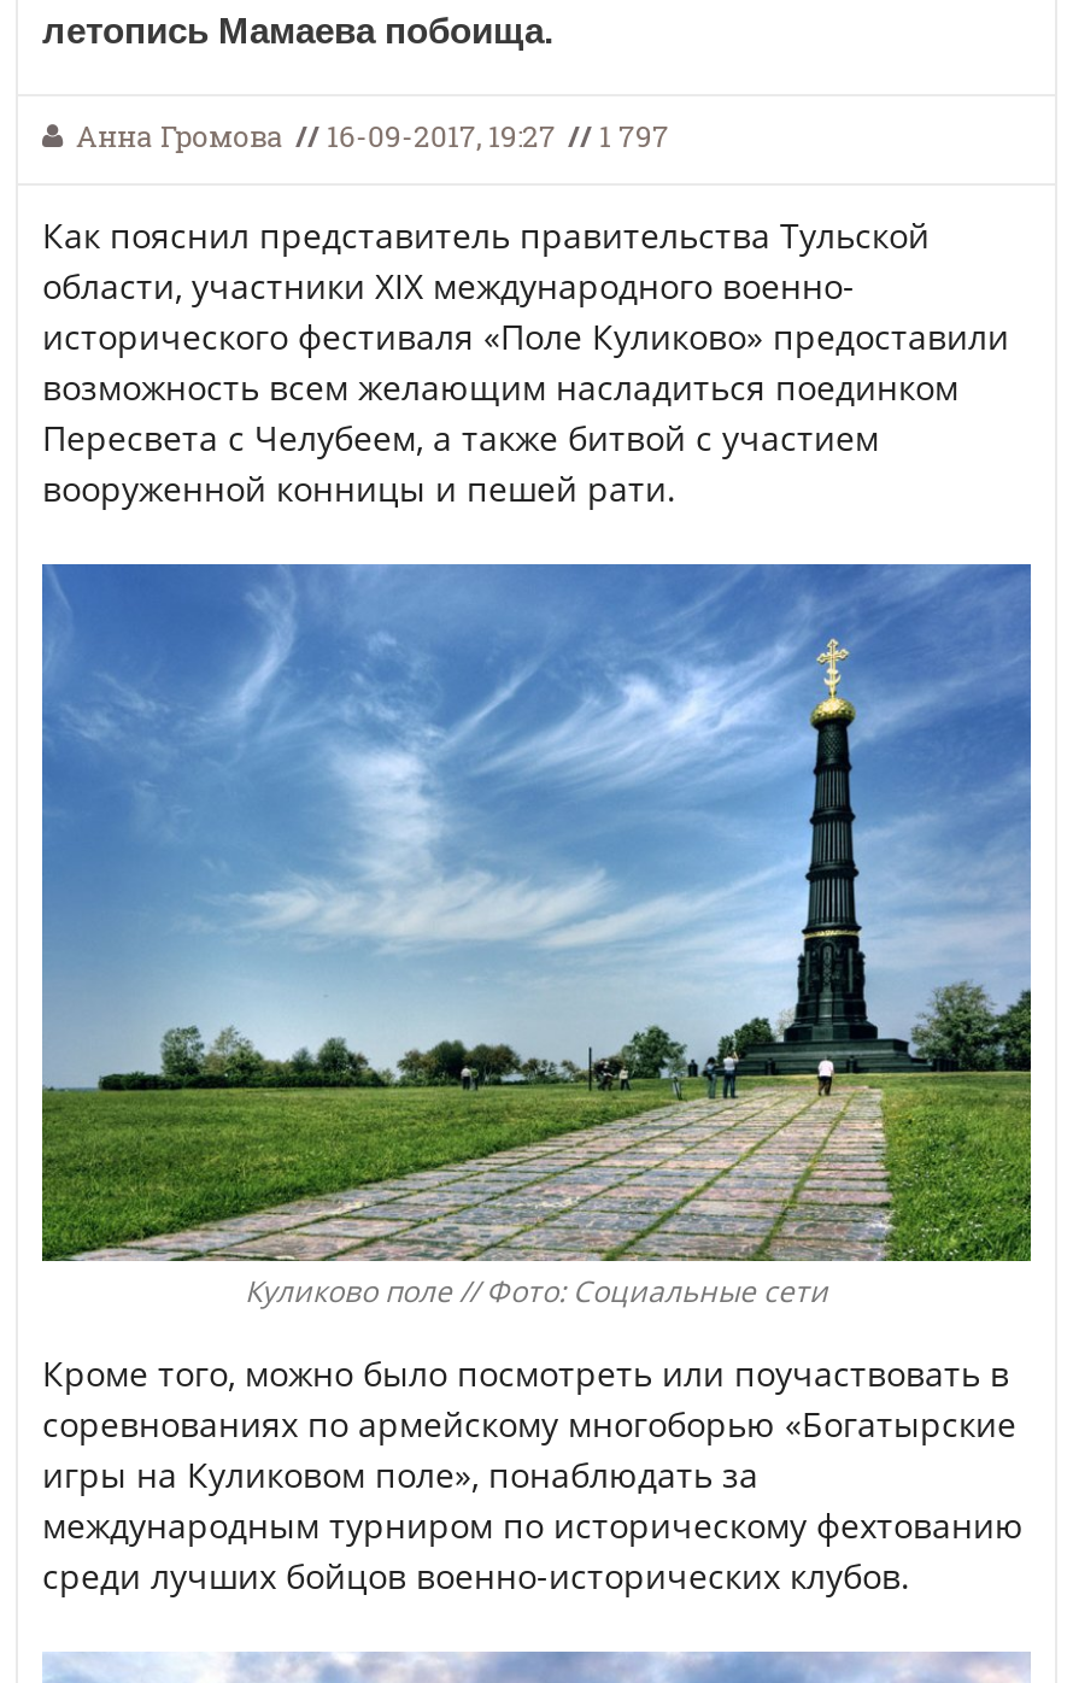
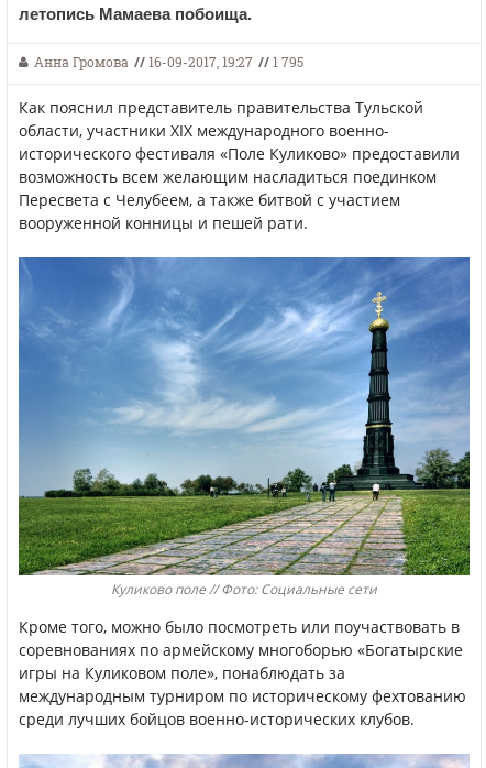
[76,116,669,157] Анна Громова // 16-09-2017, 19:27 // 1 797 -> [34,53,303,72] Анна Громова // 16-09-2017, 19:27 // 1 795

